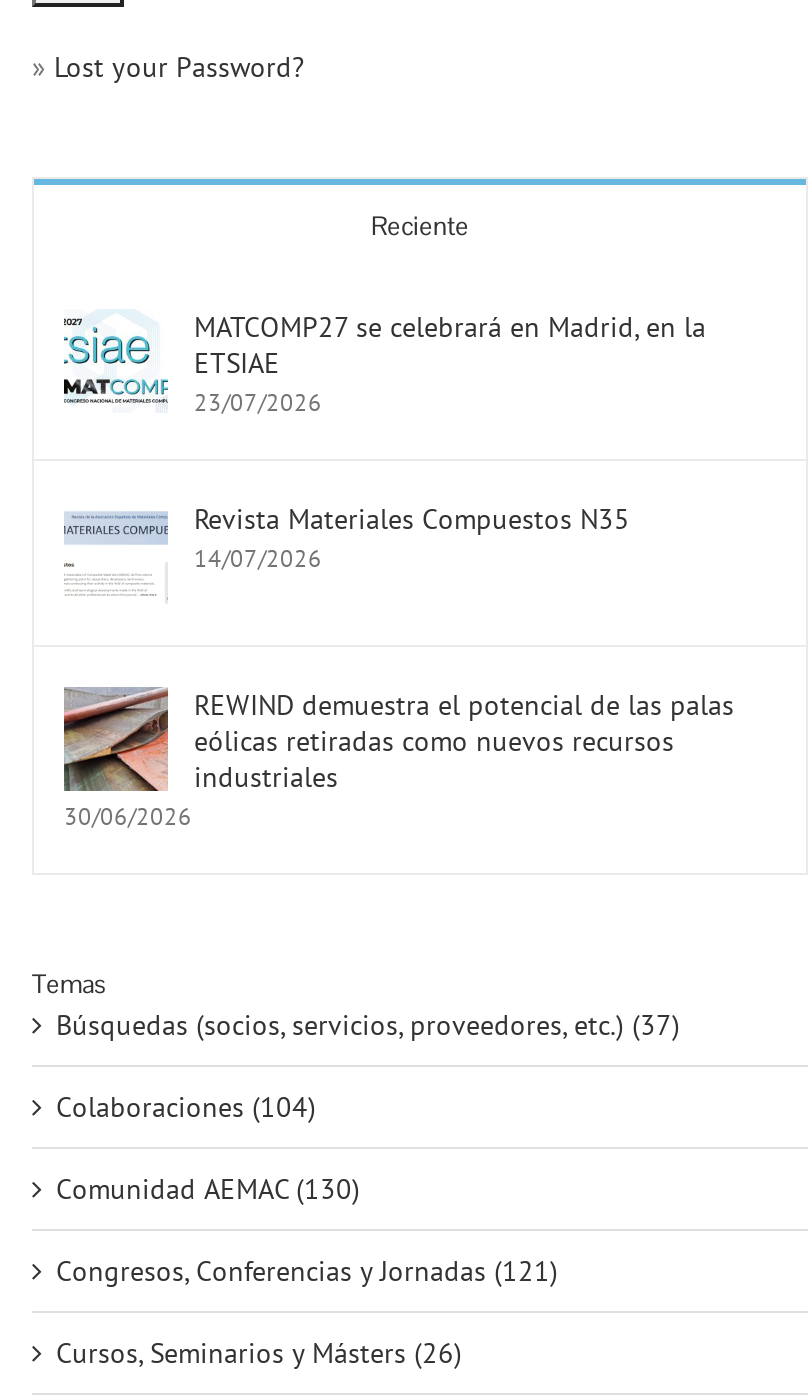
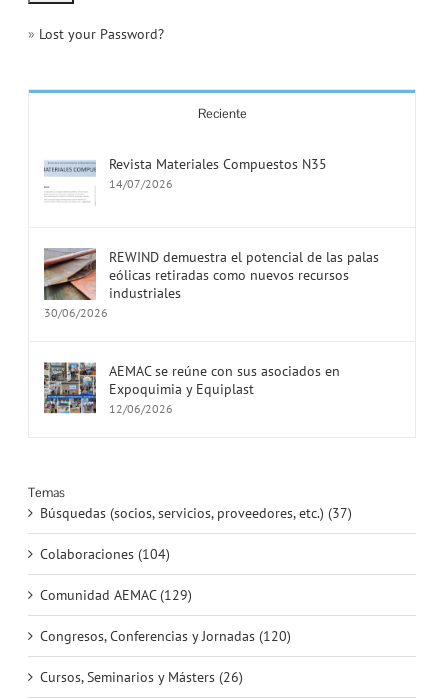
[62,309,706,417] [image] | MATCOMP27 se celebrará en Madrid, en la | ETSIAE | 23/07/2026 -> none
moved [60,501,734,831] -> [42,155,379,320]: [image] | Revista Materiales Compuestos N35 | 14/07/2026 | REWIND demuestra el potencial de las palas | eólicas retiradas como nuevos recursos | industriales | 30/06/2026
none -> [43,361,340,416] [image] | AEMAC se reúne con sus asociados en | Expoquimia y Equiplast | 12/06/2026
[56,1171,360,1207] Comunidad AEMAC (130) -> [40,586,192,604] Comunidad AEMAC (129)
[56,1253,558,1289] Congresos, Conferencias y Jornadas (121) -> [40,627,291,645] Congresos, Conferencias y Jornadas (120)

